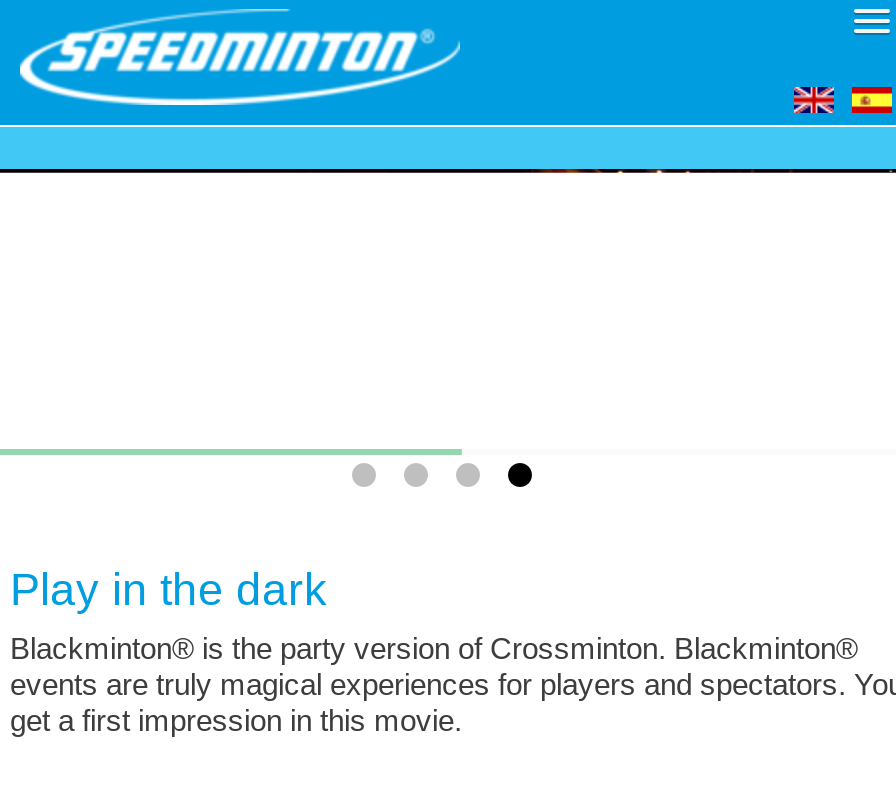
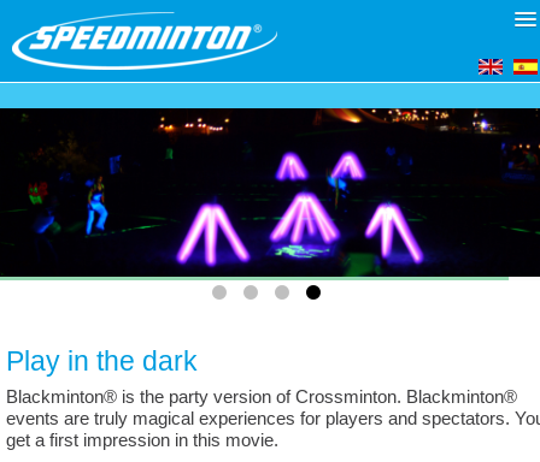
none -> [4,109,536,280] [image]

